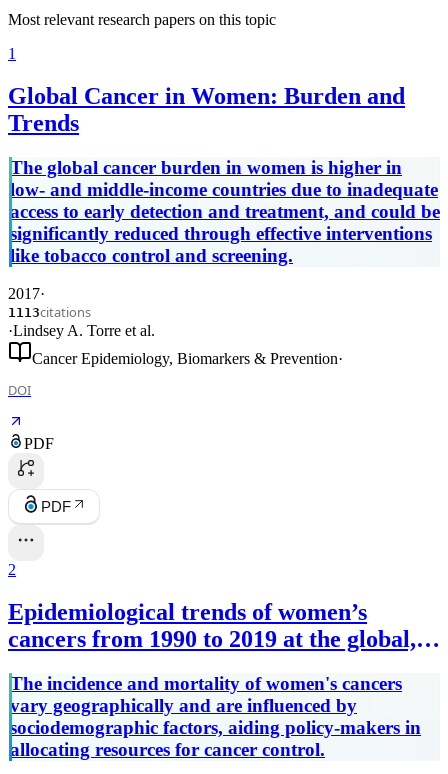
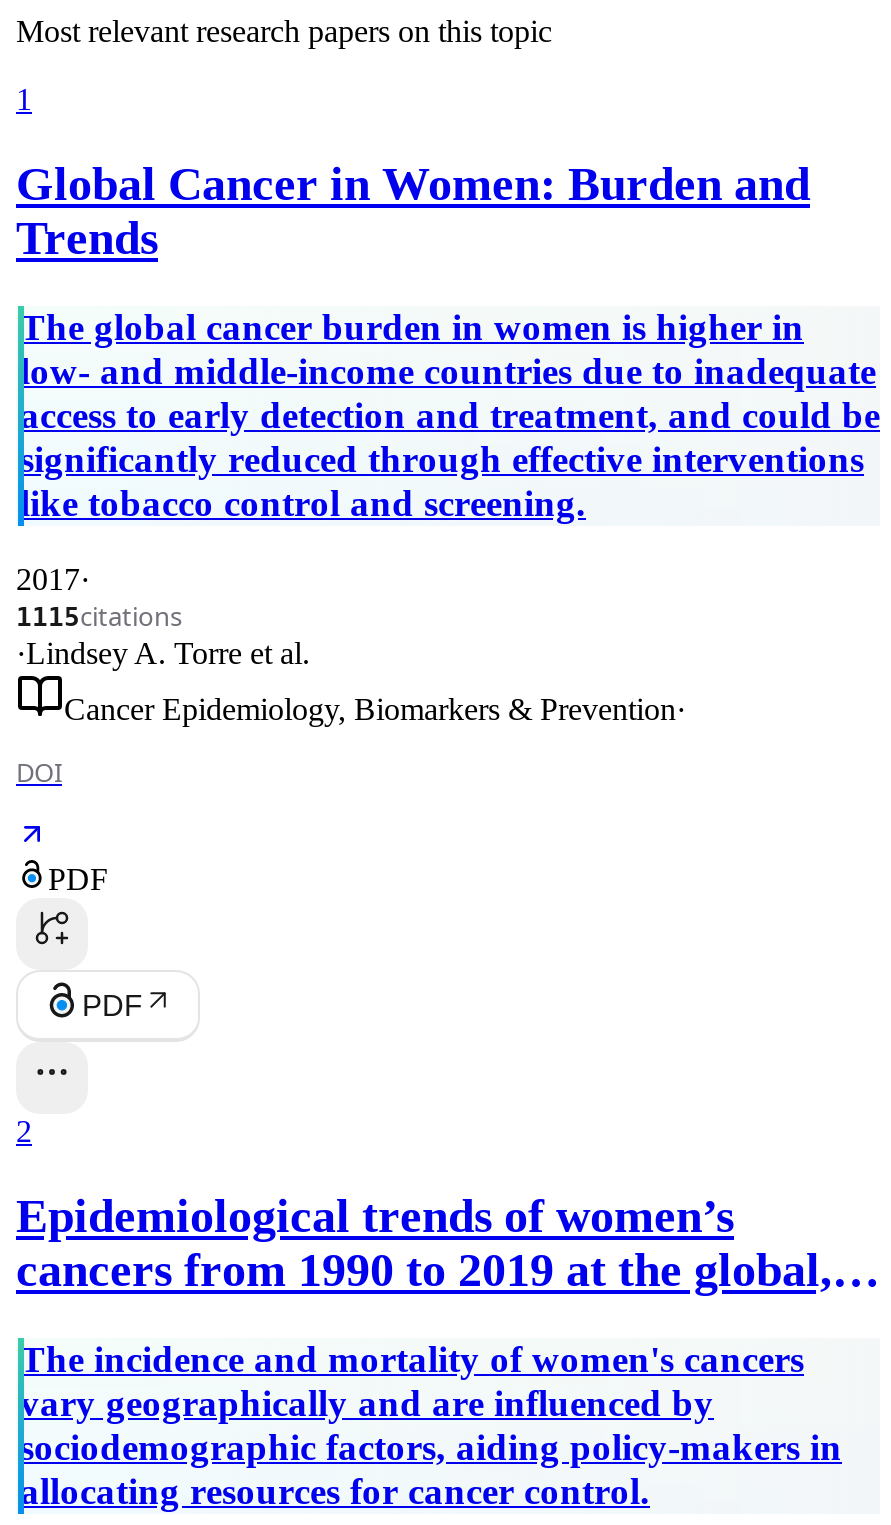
[8,303,91,321] 1113citations -> [16,599,182,635] 1115citations

